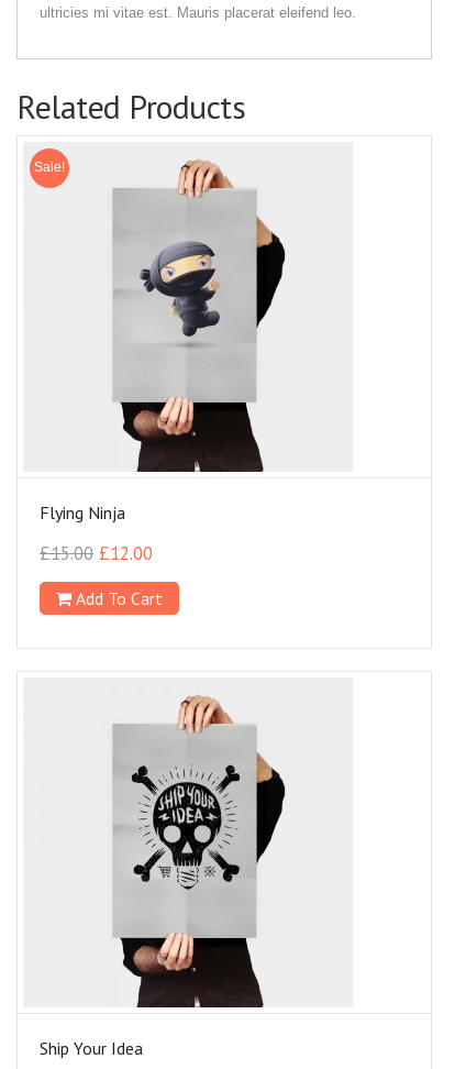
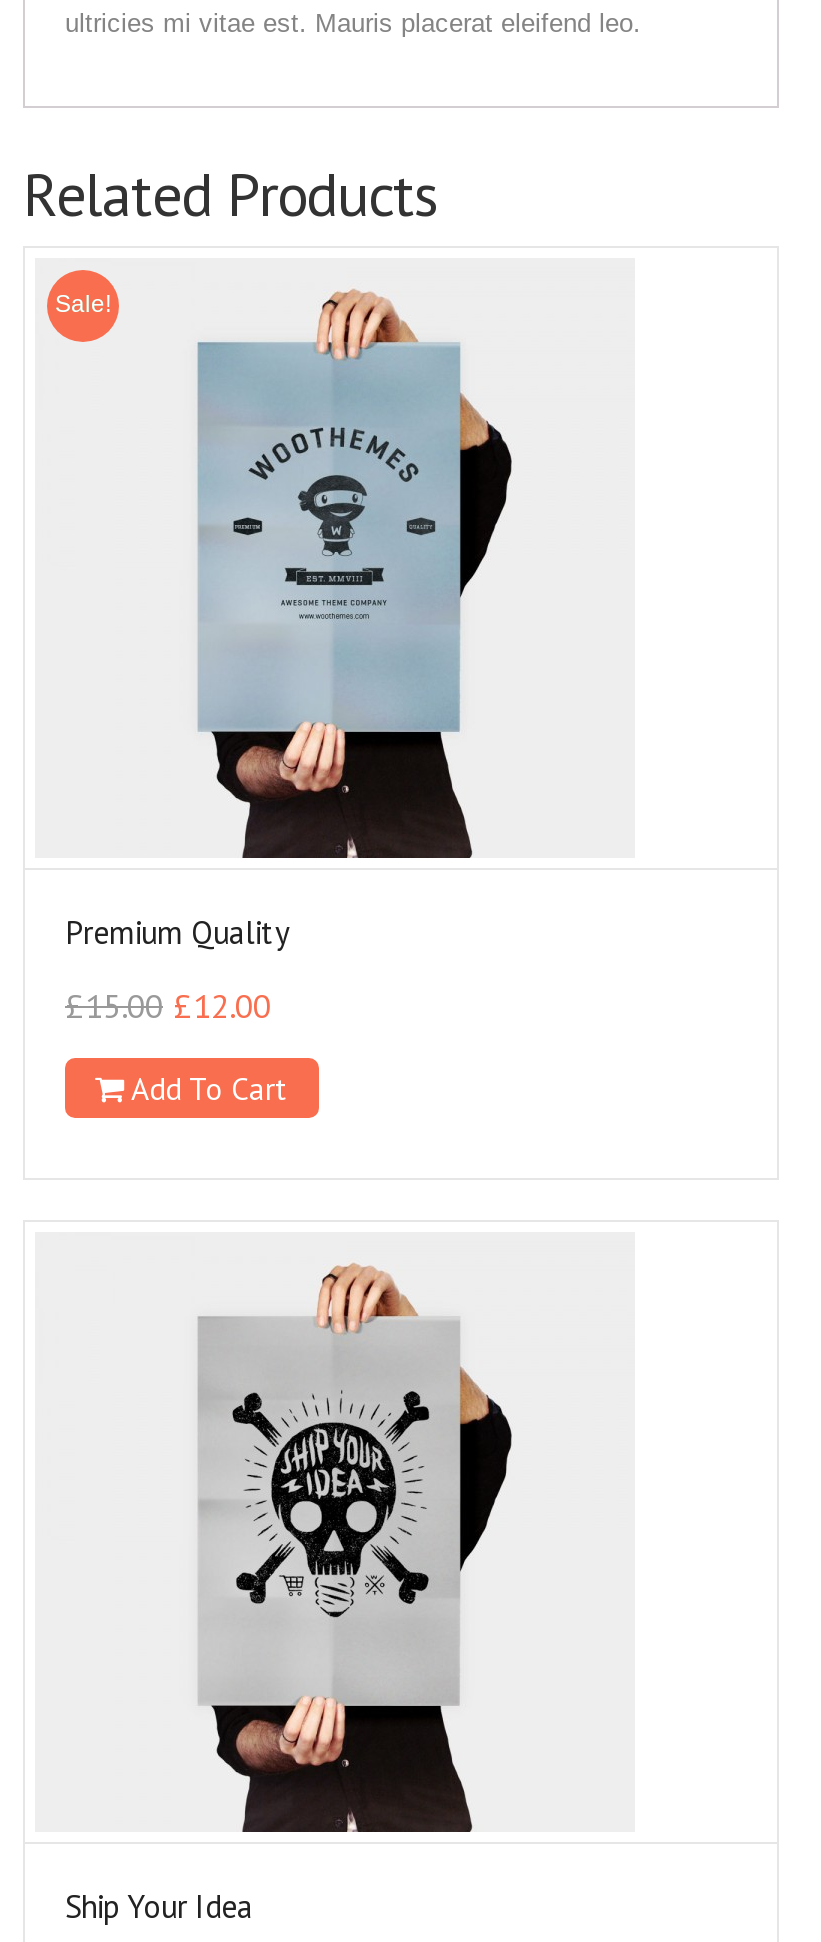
[114,189,256,401] [image] -> [199,344,459,730] [image]
[40,501,125,523] Flying Ninja -> [65,911,289,951] Premium Quality

